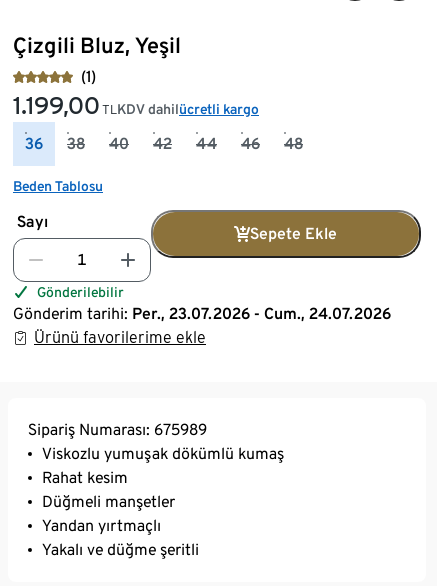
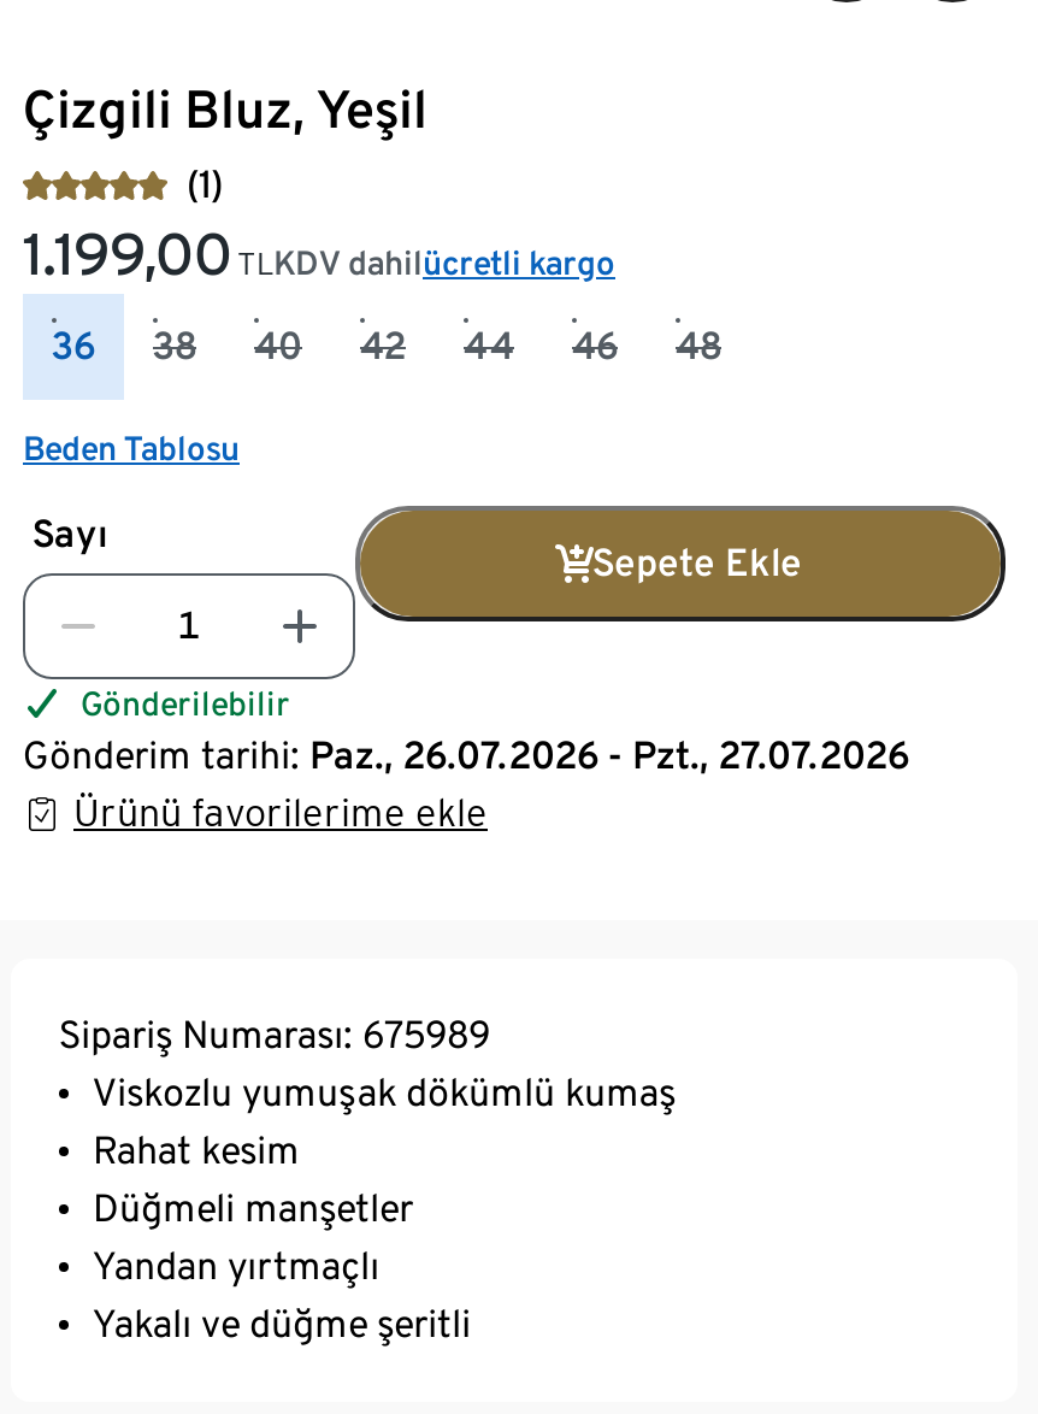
[13,304,391,323] Gönderim tarihi: Per., 23.07.2026 - Cum., 24.07.2026 -> [23,732,909,778] Gönderim tarihi: Paz., 26.07.2026 - Pzt., 27.07.2026

